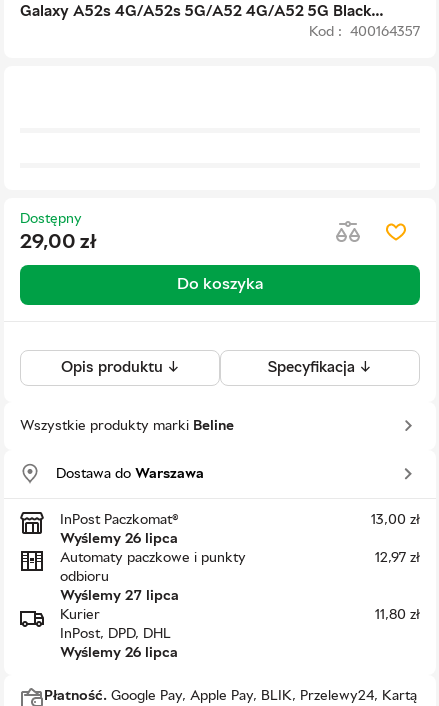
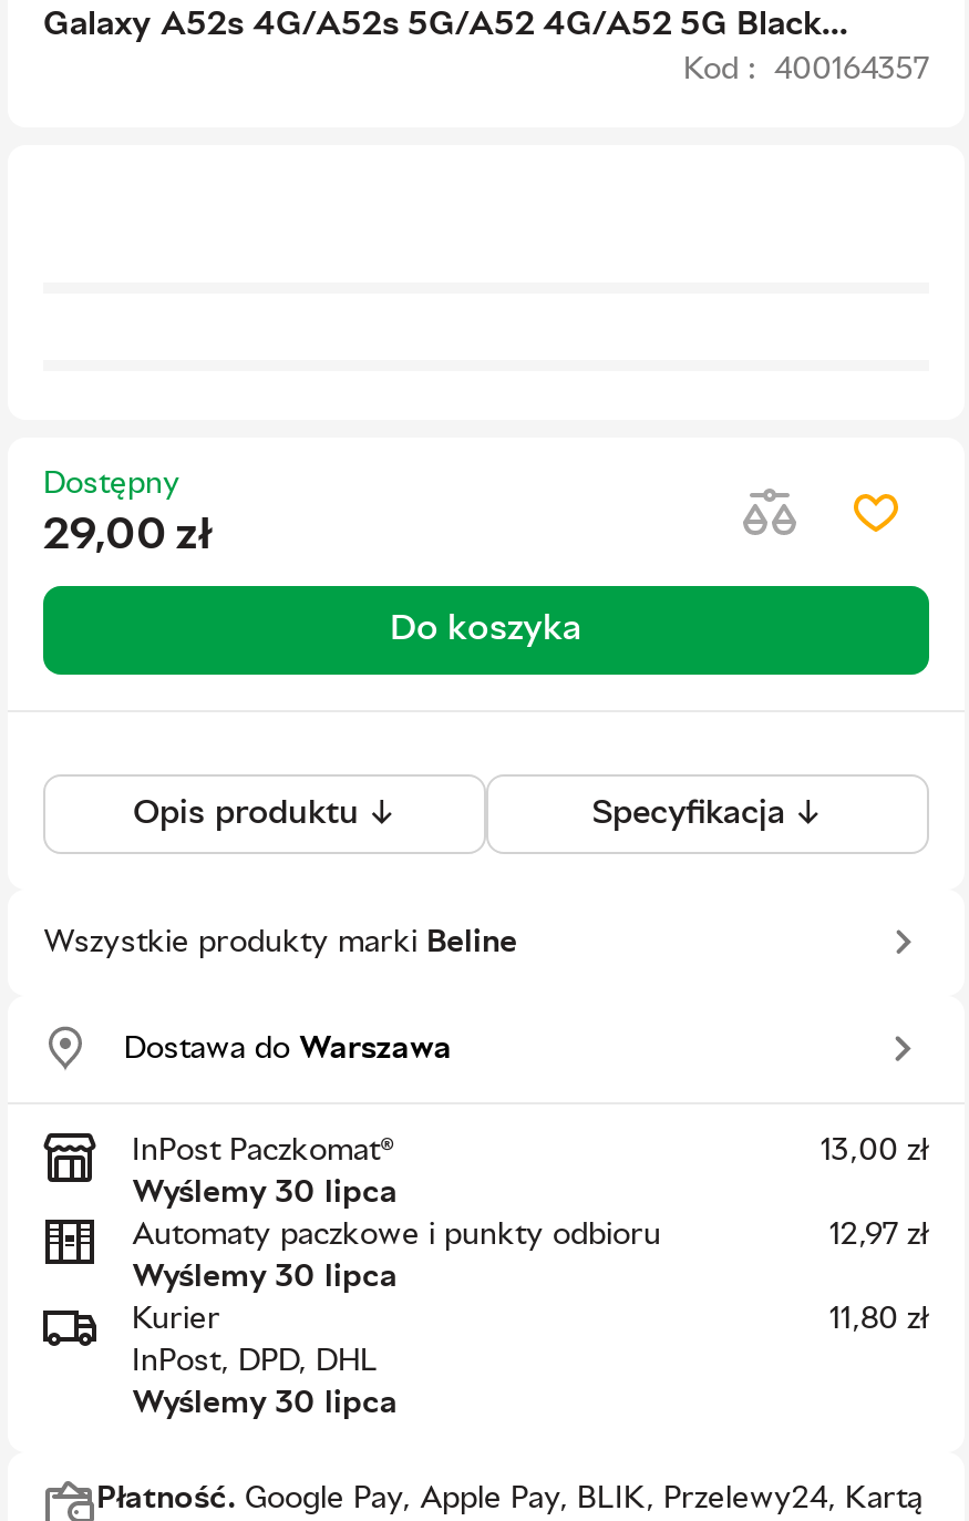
[60,533,178,546] Wyślemy 26 lipca -> [132,1180,398,1209] Wyślemy 30 lipca
[60,552,246,603] Automaty paczkowe i punkty | odbioru | Wyślemy 27 lipca -> [132,1222,661,1293] Automaty paczkowe i punkty odbioru | Wyślemy 30 lipca
[60,647,178,660] Wyślemy 26 lipca -> [132,1390,398,1419] Wyślemy 30 lipca

